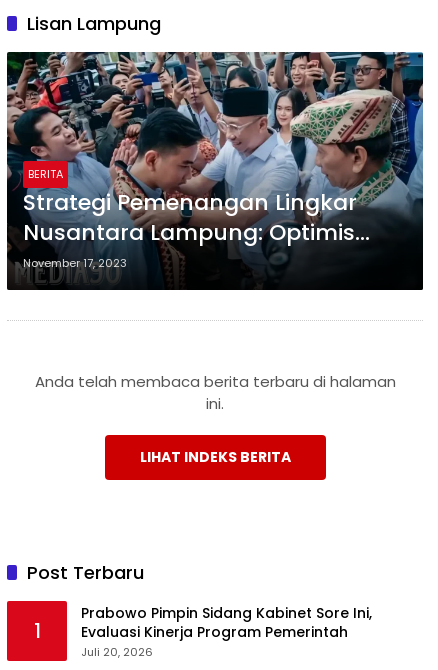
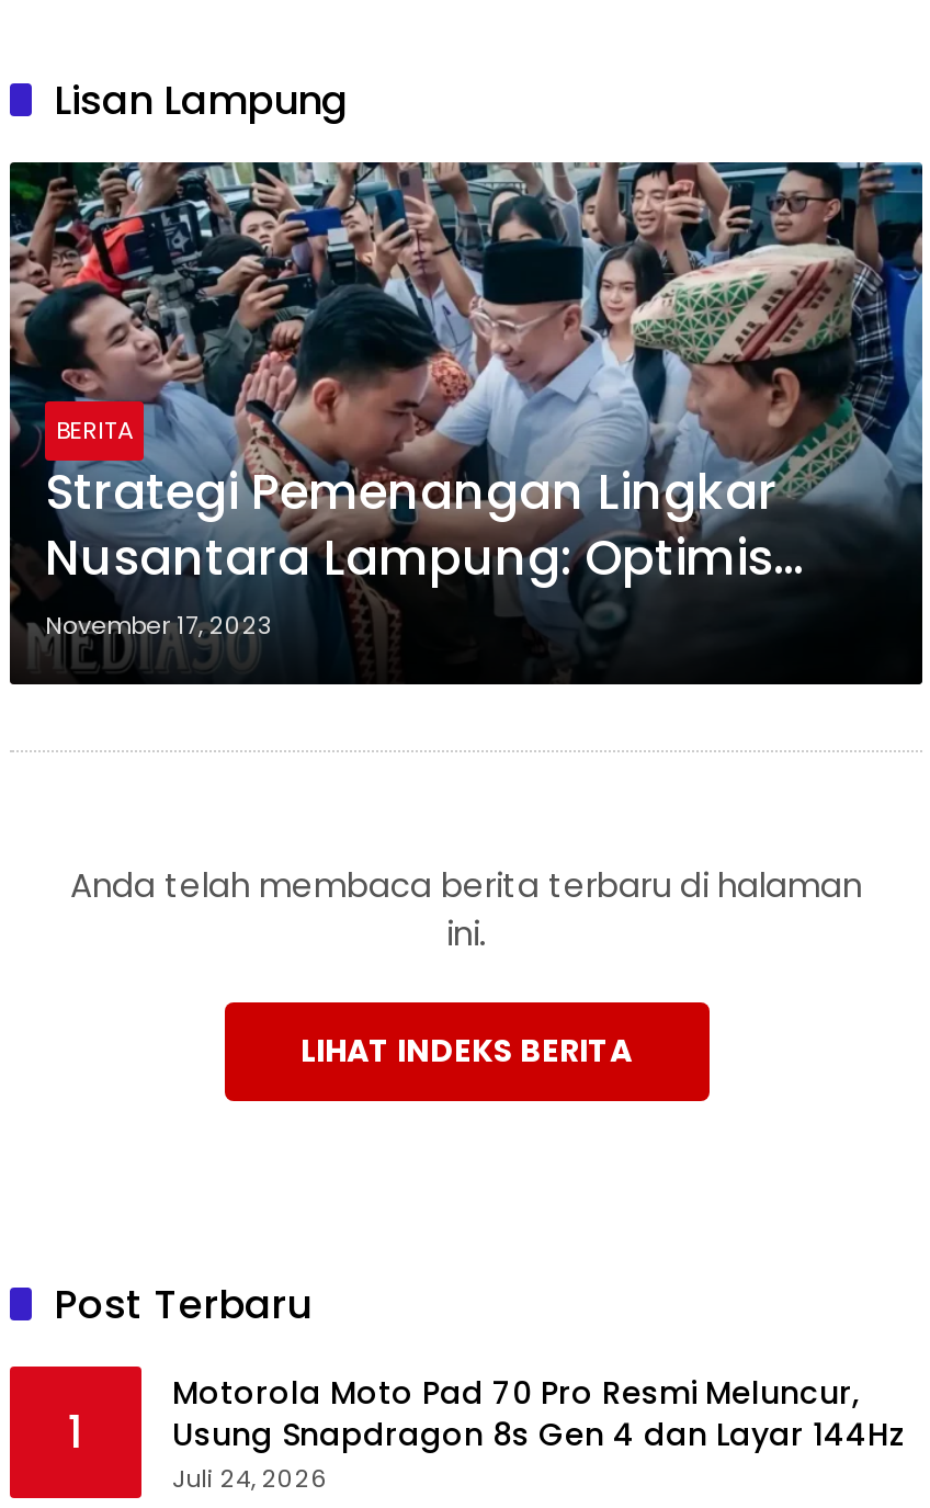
[81,603,372,660] Prabowo Pimpin Sidang Kabinet Sore Ini, | Evaluasi Kinerja Program Pemerintah | Juli 20, 2026 -> [172,1370,905,1495] Motorola Moto Pad 70 Pro Resmi Meluncur, | Usung Snapdragon 8s Gen 4 dan Layar 144Hz | Juli 24, 2026

